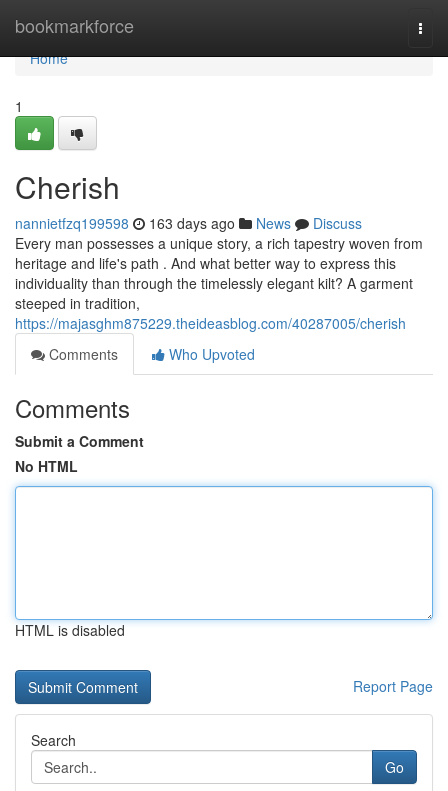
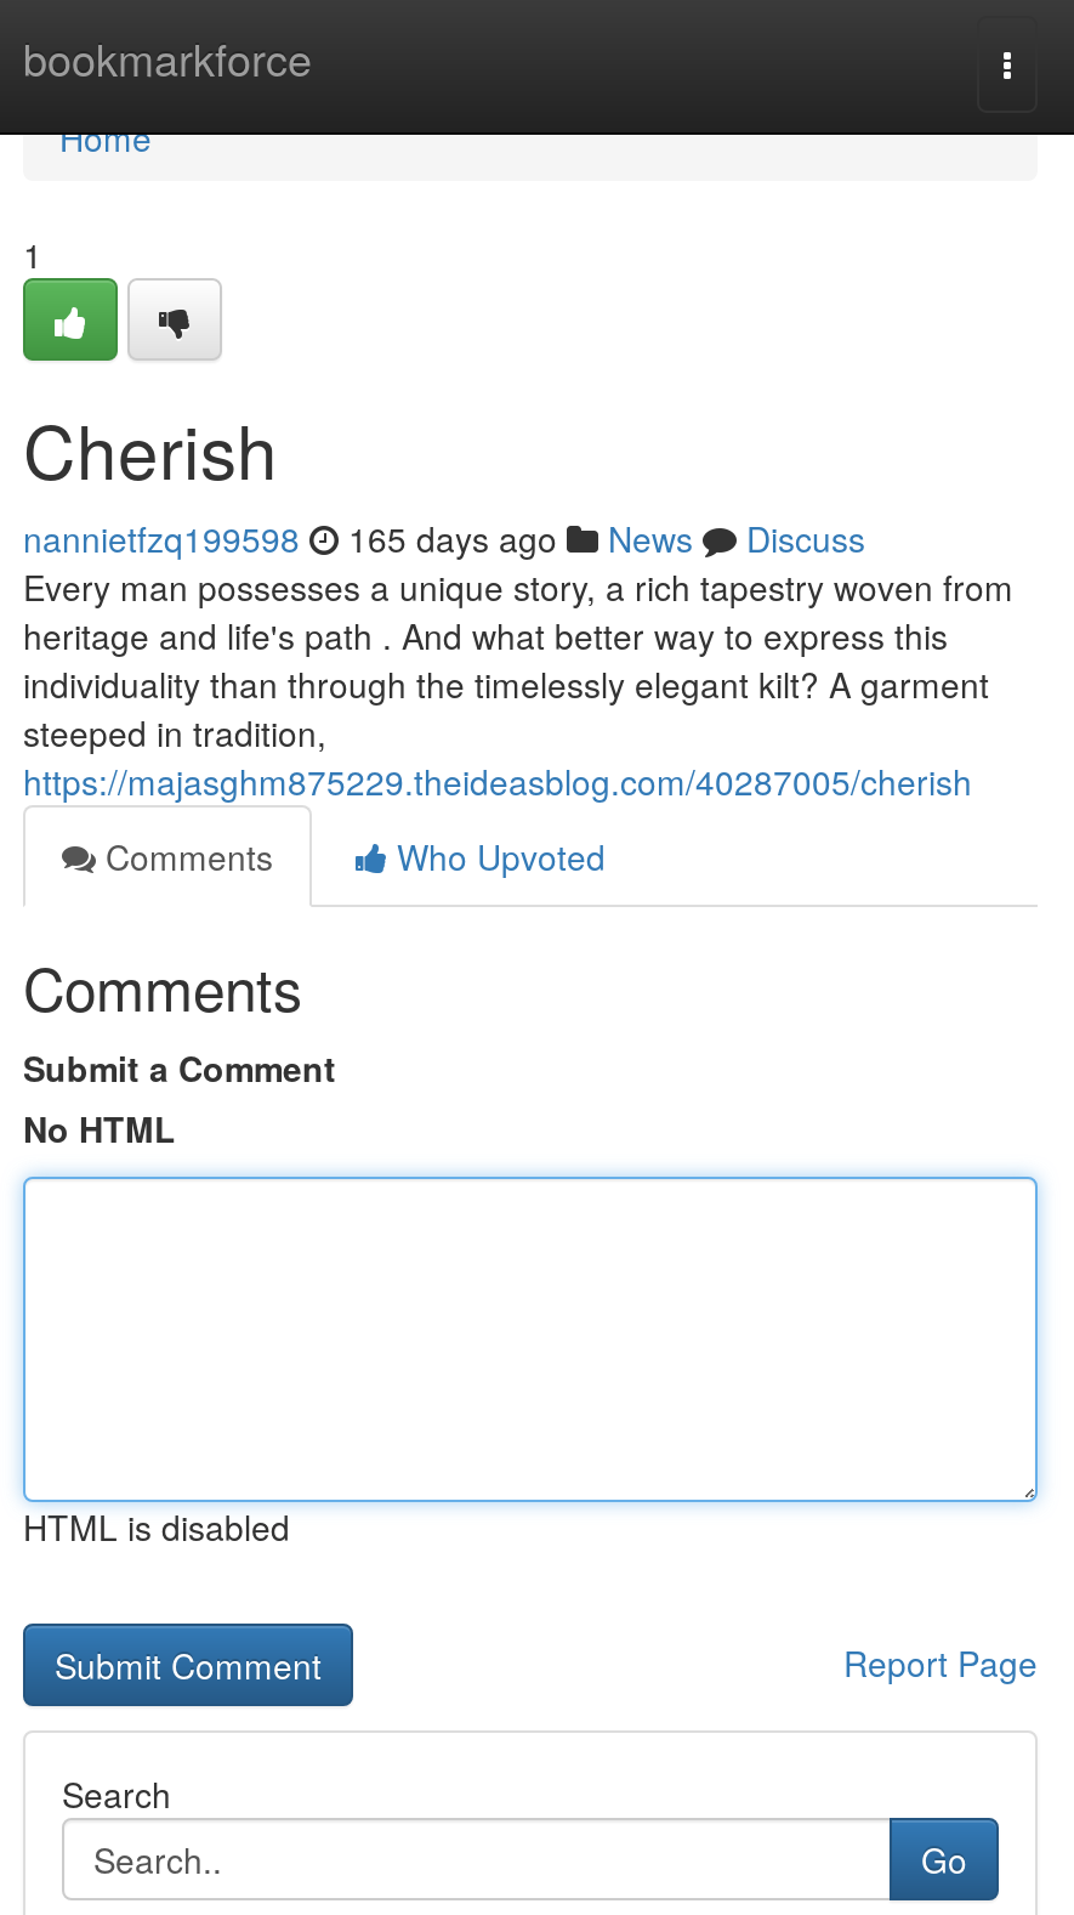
[15,213,362,233] nannietfzq199598 163 days ago News Discuss -> [23,514,865,562] nannietfzq199598 165 days ago News Discuss

